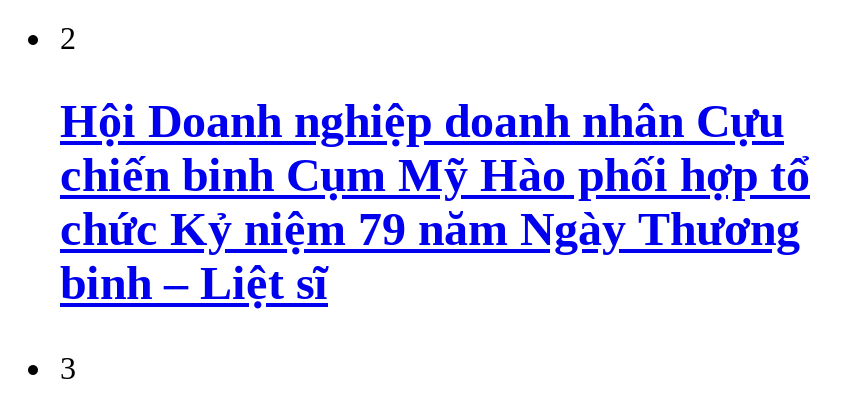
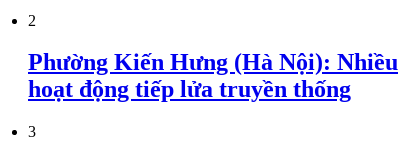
[60,96,810,310] Hội Doanh nghiệp doanh nhân Cựu | chiến binh Cụm Mỹ Hào phối hợp tổ | chức Kỷ niệm 79 năm Ngày Thương | binh – Liệt sĩ -> [28,49,398,102] Phường Kiến Hưng (Hà Nội): Nhiều | hoạt động tiếp lửa truyền thống

